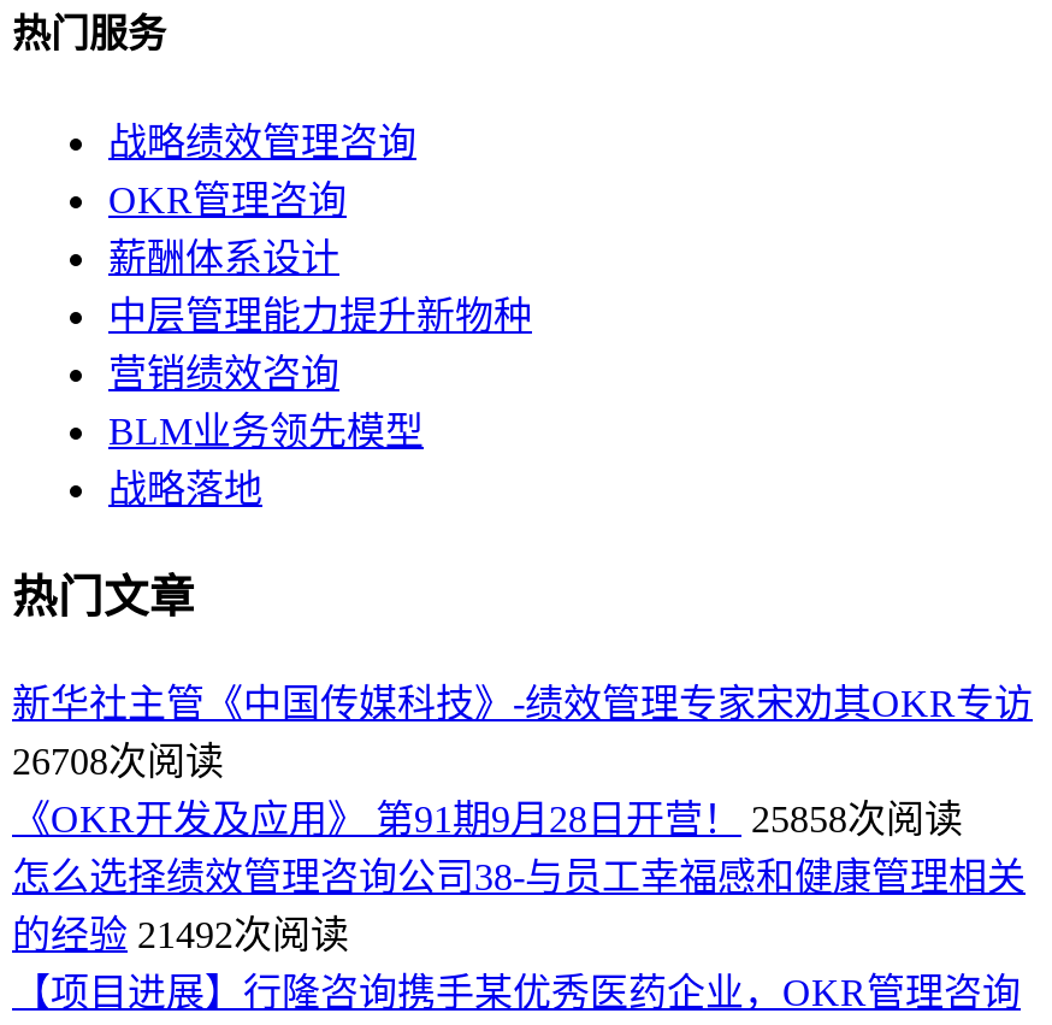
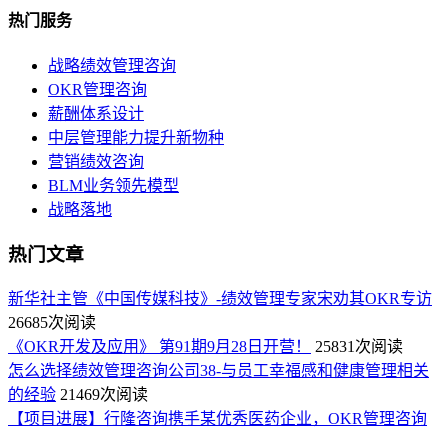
[12,740,224,781] 26708次阅读 -> [8,314,96,331] 26685次阅读
[12,798,963,839] 《OKR开发及应用》 第91期9月28日开营！ 25858次阅读 -> [8,338,403,355] 《OKR开发及应用》 第91期9月28日开营！ 25831次阅读
[12,913,349,954] 的经验 21492次阅读 -> [8,386,148,403] 的经验 21469次阅读

